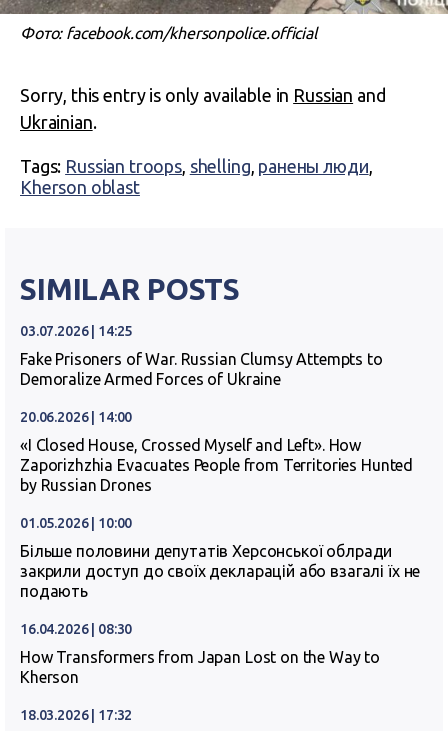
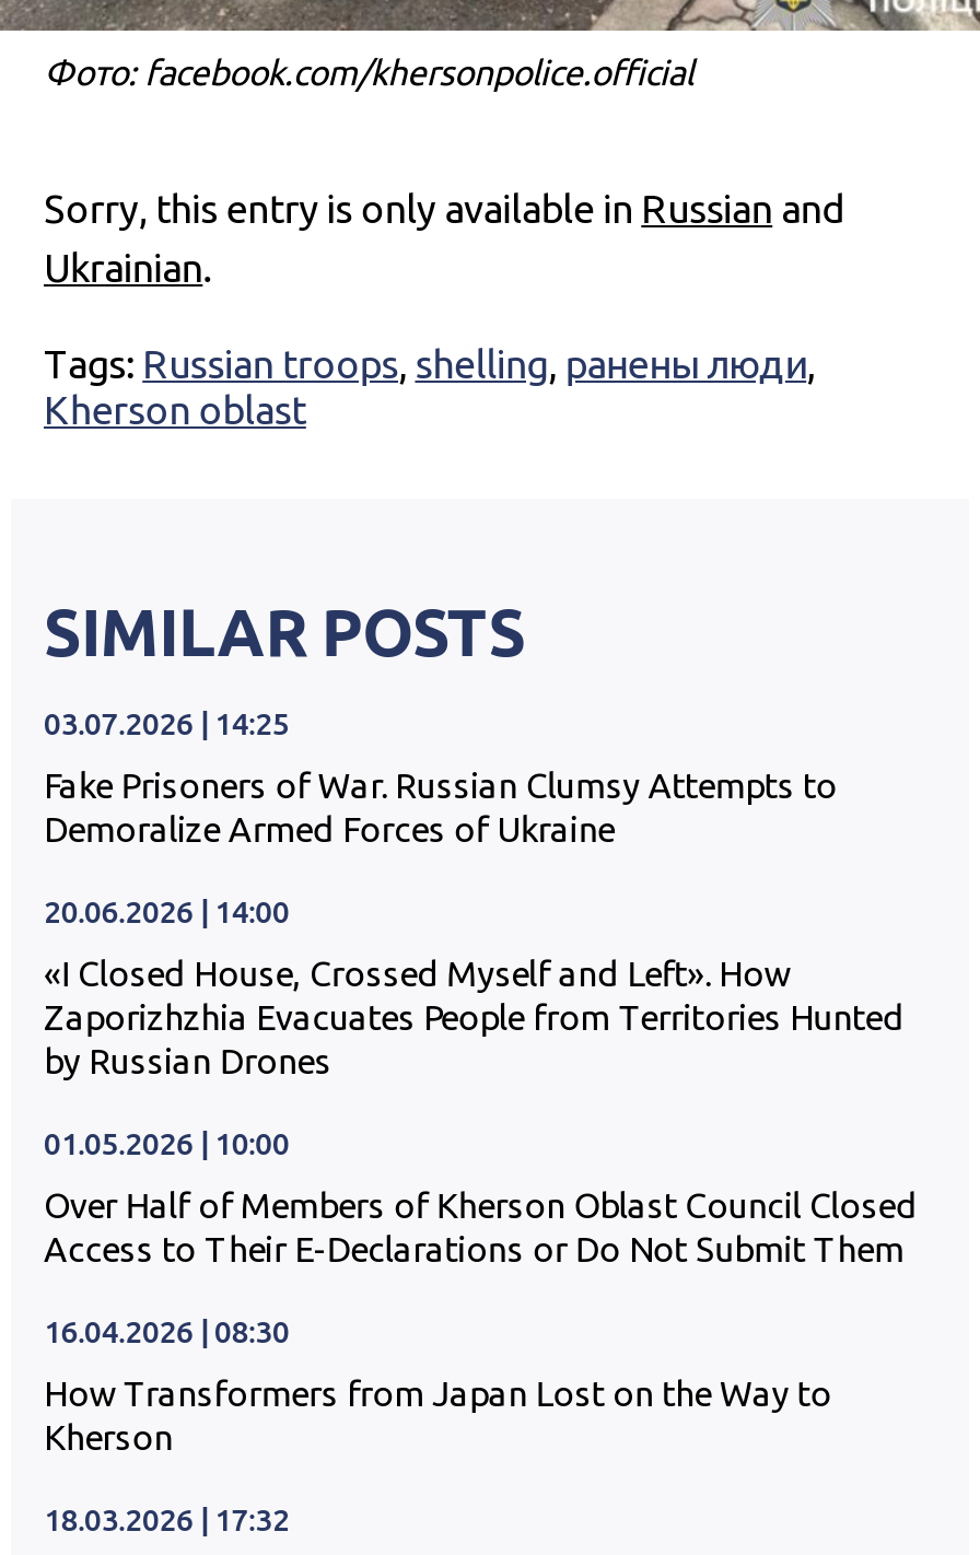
[20,542,420,600] Більше половини депутатів Херсонської облради | закрили доступ до своїх декларацій або взагалі їх не | подають -> [44,1185,917,1268] Over Half of Members of Kherson Oblast Council Closed | Access to Their E-Declarations or Do Not Submit Them

